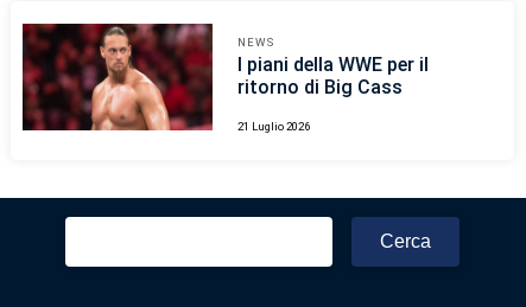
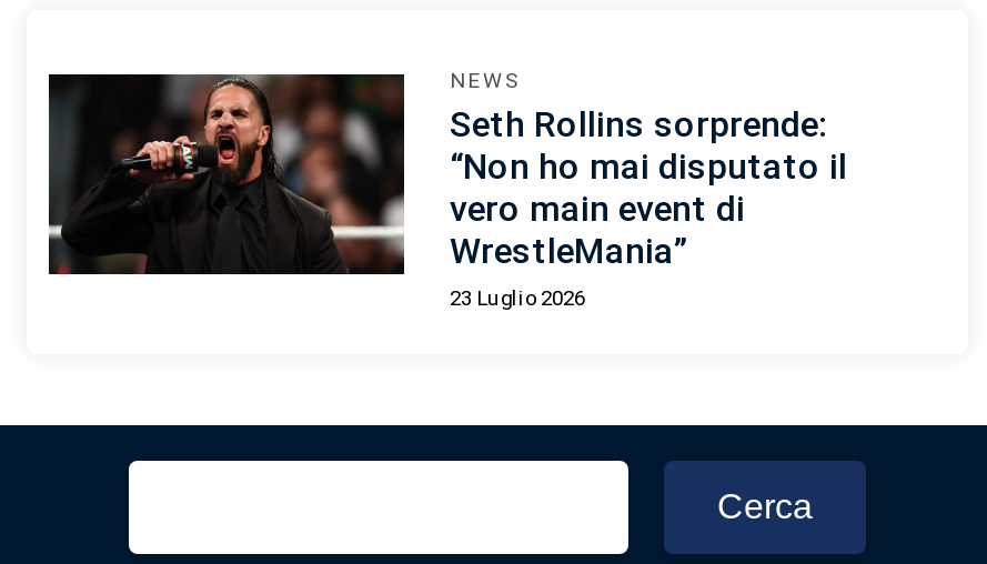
[21,23,428,133] [image] | I piani della WWE per il | ritorno di Big Cass | 21 Luglio 2026 -> [49,46,847,308] [image] | Seth Rollins sorprende: | “Non ho mai disputato il | vero main event di | WrestleMania” | 23 Luglio 2026

